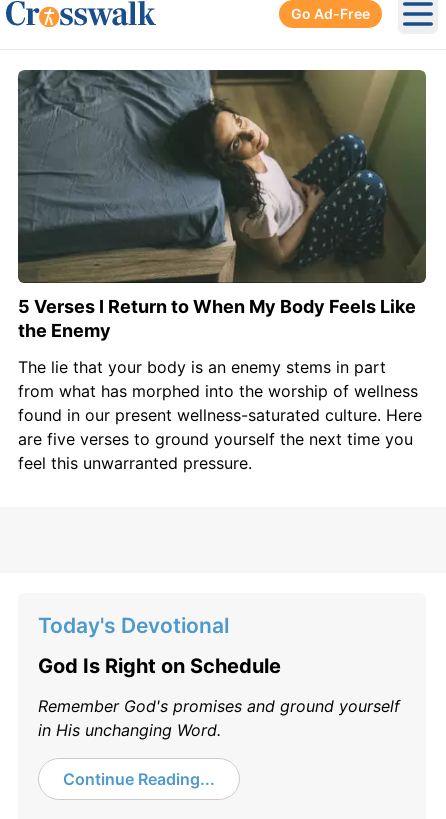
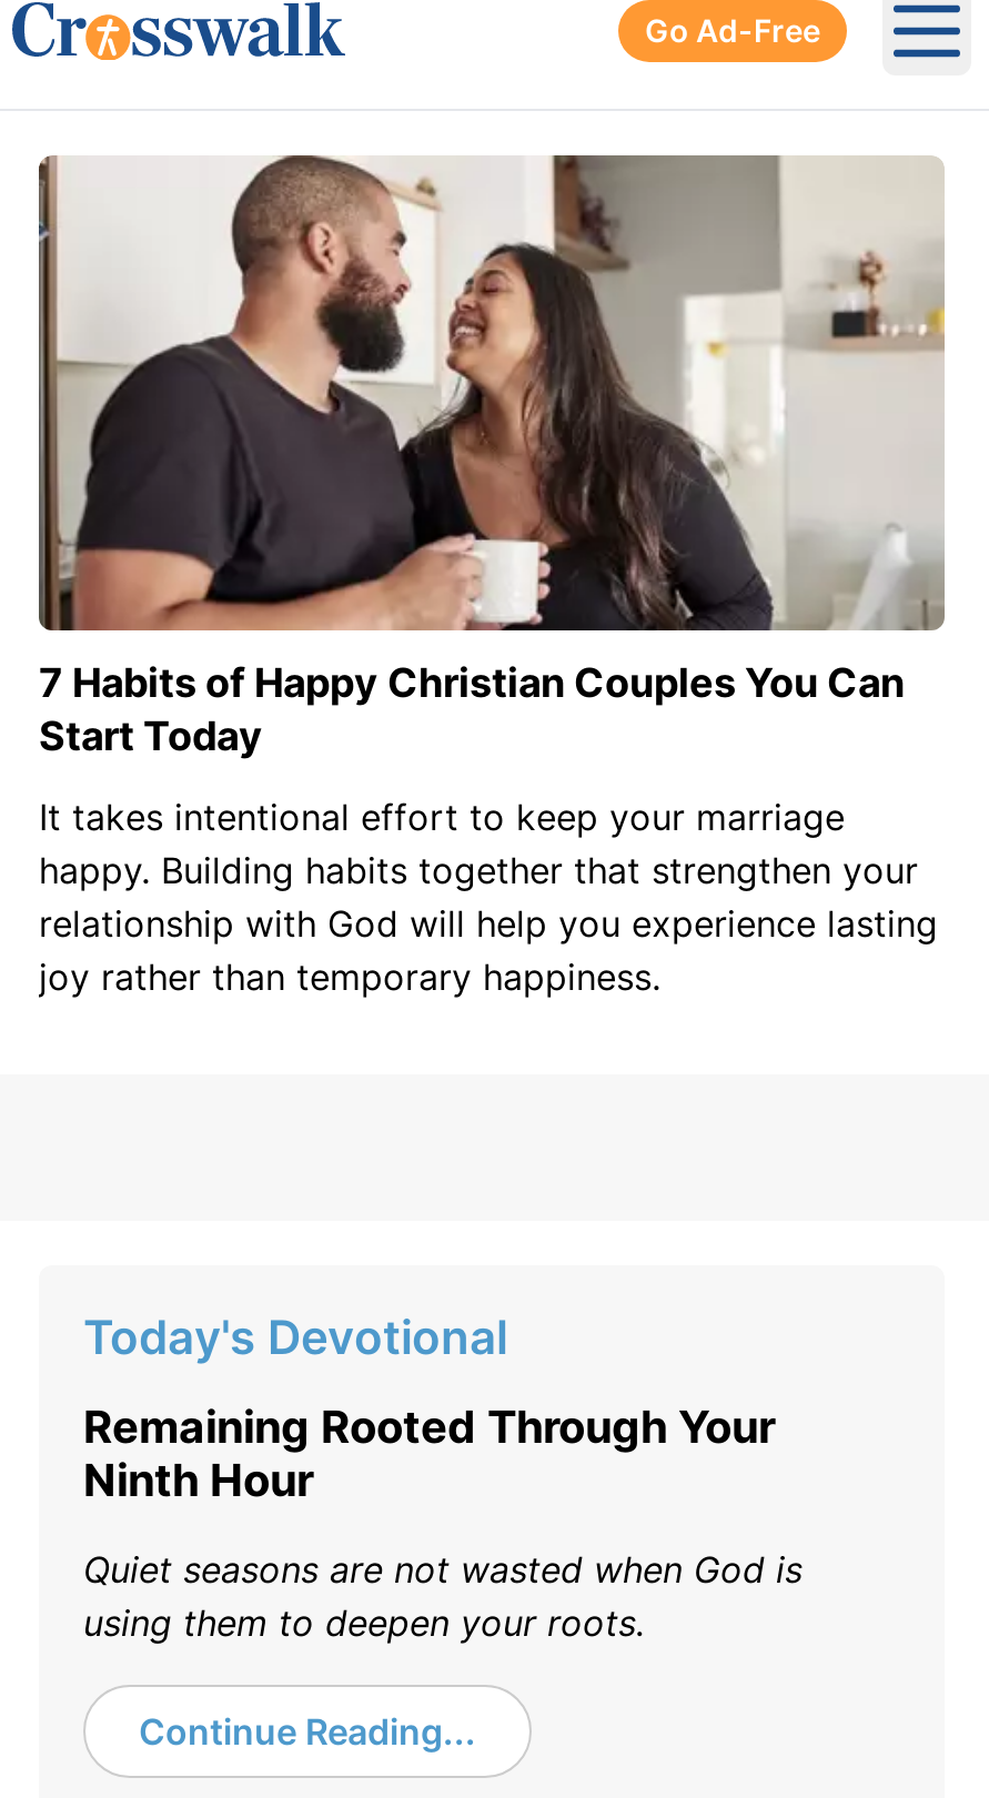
[18,69,427,341] [image] | 5 Verses I Return to When My Body Feels Like | the Enemy -> [39,153,947,759] [image] | 7 Habits of Happy Christian Couples You Can | Start Today
[18,357,422,473] The lie that your body is an enemy stems in part | from what has morphed into the worship of wellness | found in our present wellness-saturated culture. Here | are five verses to ground yourself the next time you | feel this unwarranted pressure. -> [39,795,938,999] It takes intentional effort to keep your marriage | happy. Building habits together that strengthen your | relationship with God will help you experience lasting | joy rather than temporary happiness.
moved [38,613,229,638] -> [83,1310,507,1365]: Today's Devotional
[38,654,281,678] God Is Right on Schedule -> [83,1401,776,1507] Remaining Rooted Through Your | Ninth Hour
[38,696,400,740] Remember God's promises and ground yourself | in His unchanging Word. -> [83,1547,803,1645] Quiet seasons are not wasted when God is | using them to deepen your roots.

